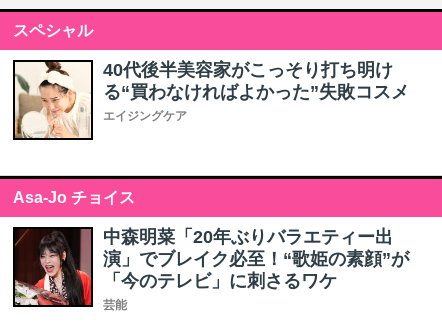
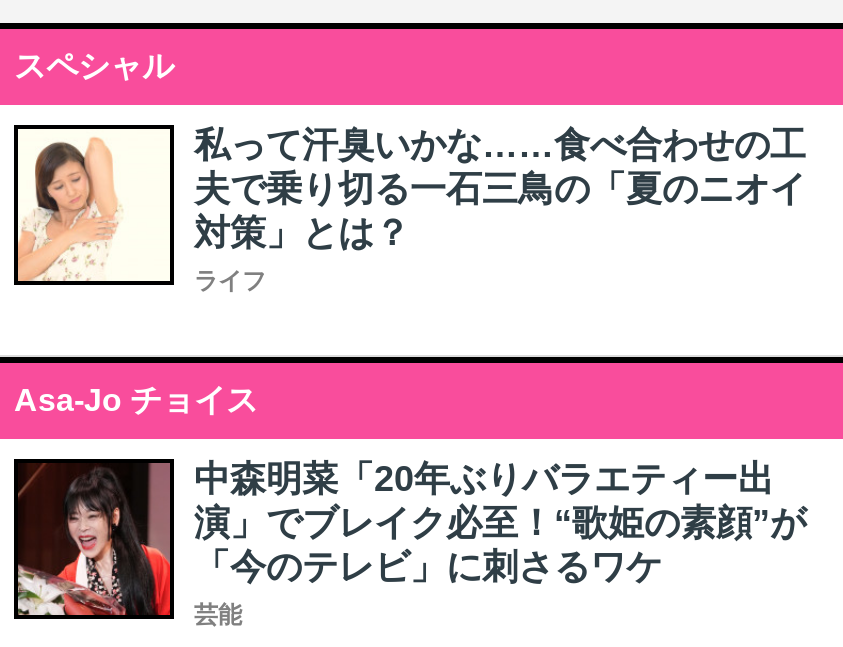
[15,60,409,139] [image] | 40代後半美容家がこっそり打ち明け | る“買わなければよかった”失敗コスメ | エイジングケア -> [20,125,806,295] [image] | 私って汗臭いかな……食べ合わせの工 | 夫で乗り切る一石三鳥の「夏のニオイ | 対策」とは？ | ライフ

